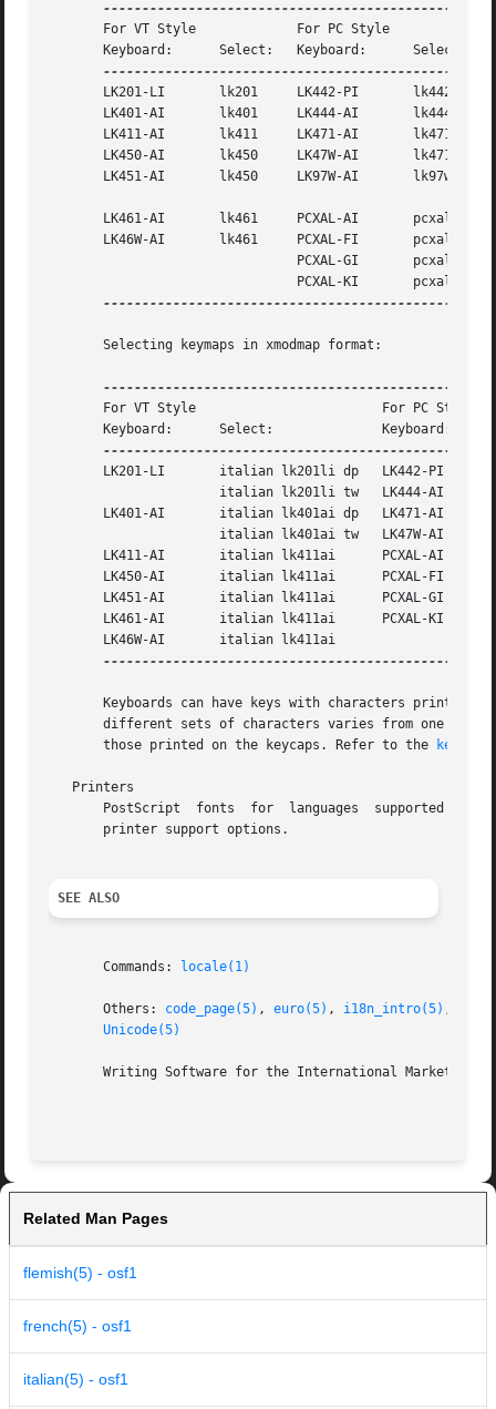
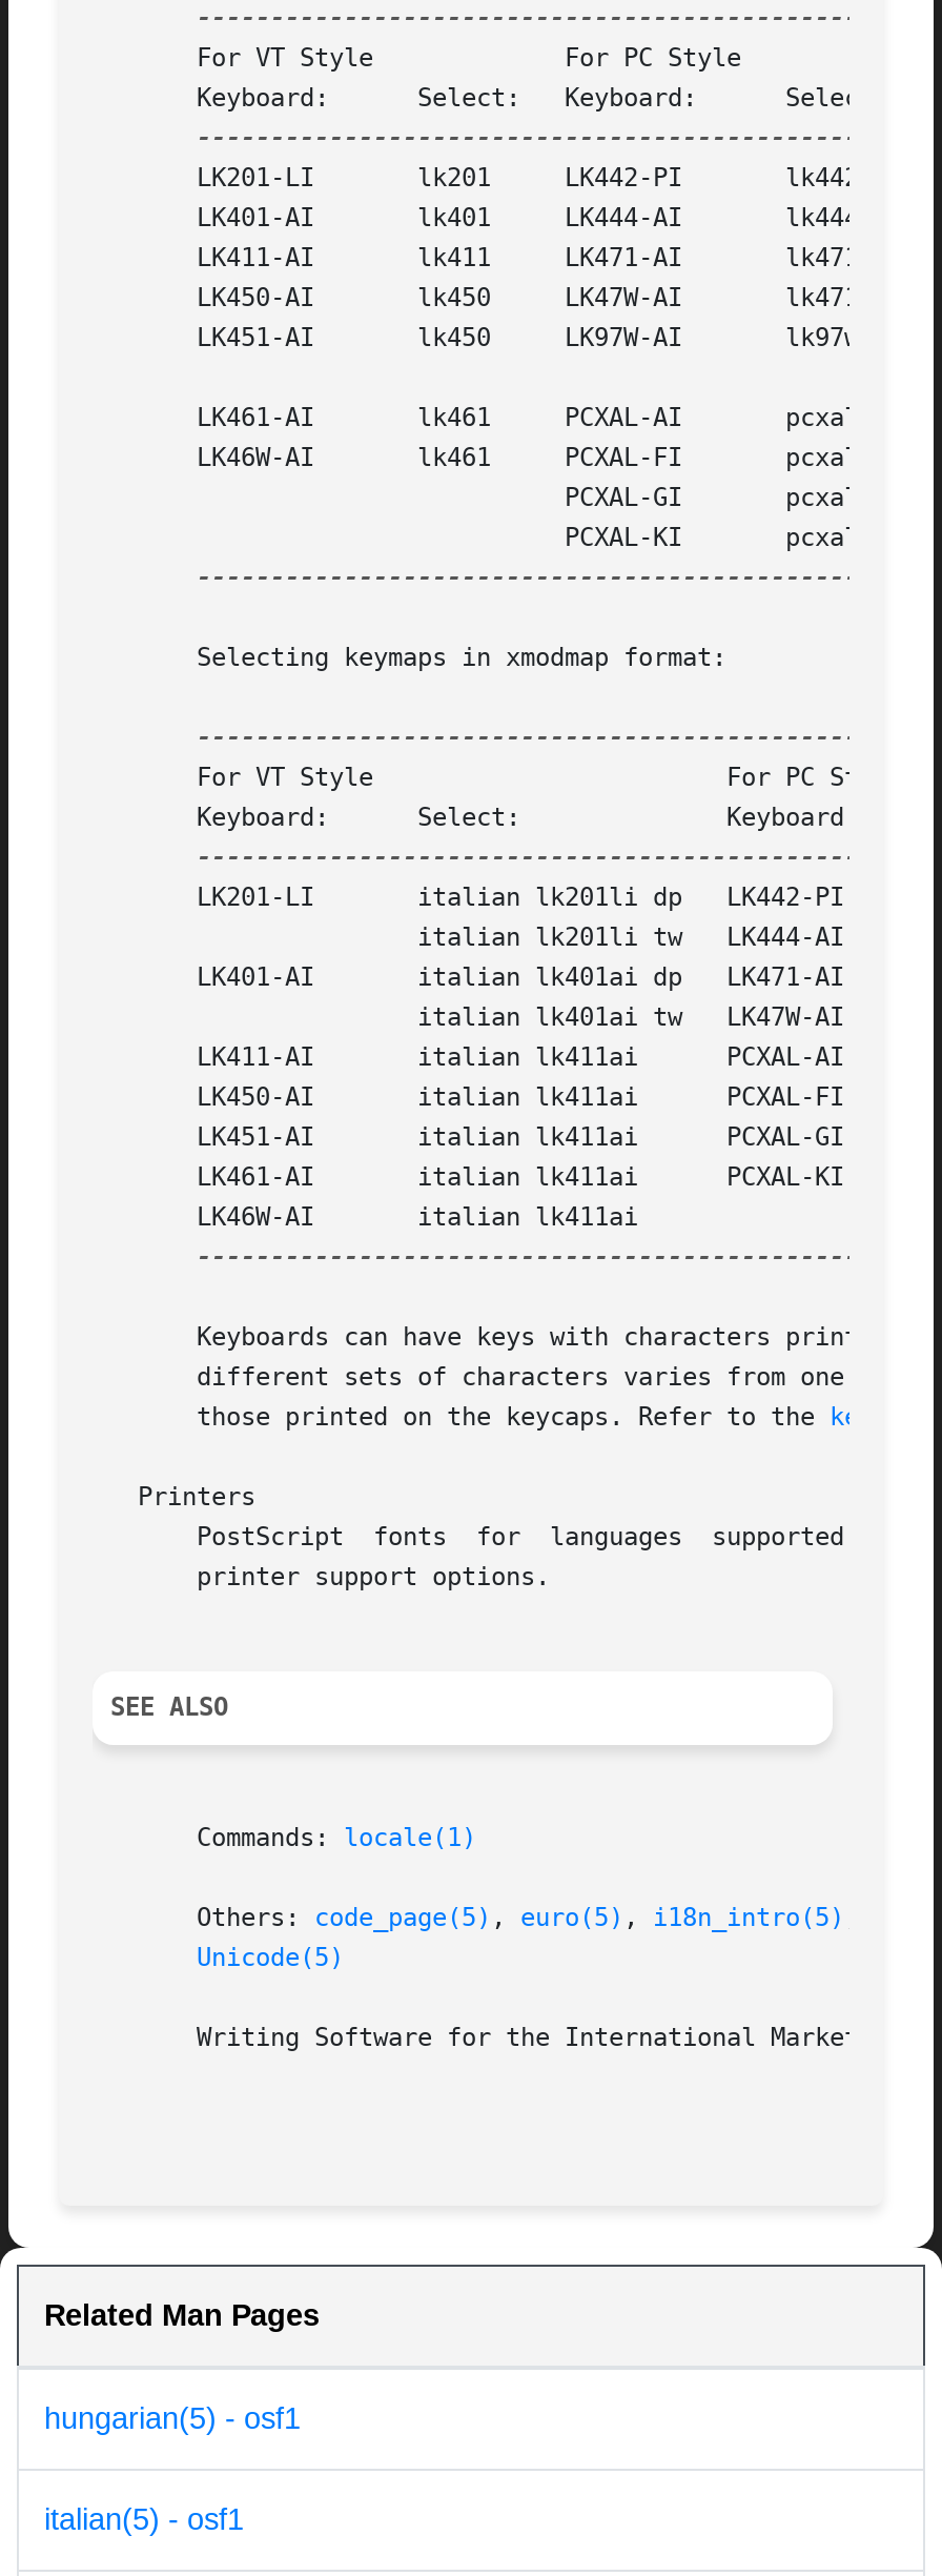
[23,1264,137,1335] flemish(5) - osf1 | french(5) - osf1 -> [44,2402,301,2436] hungarian(5) - osf1

